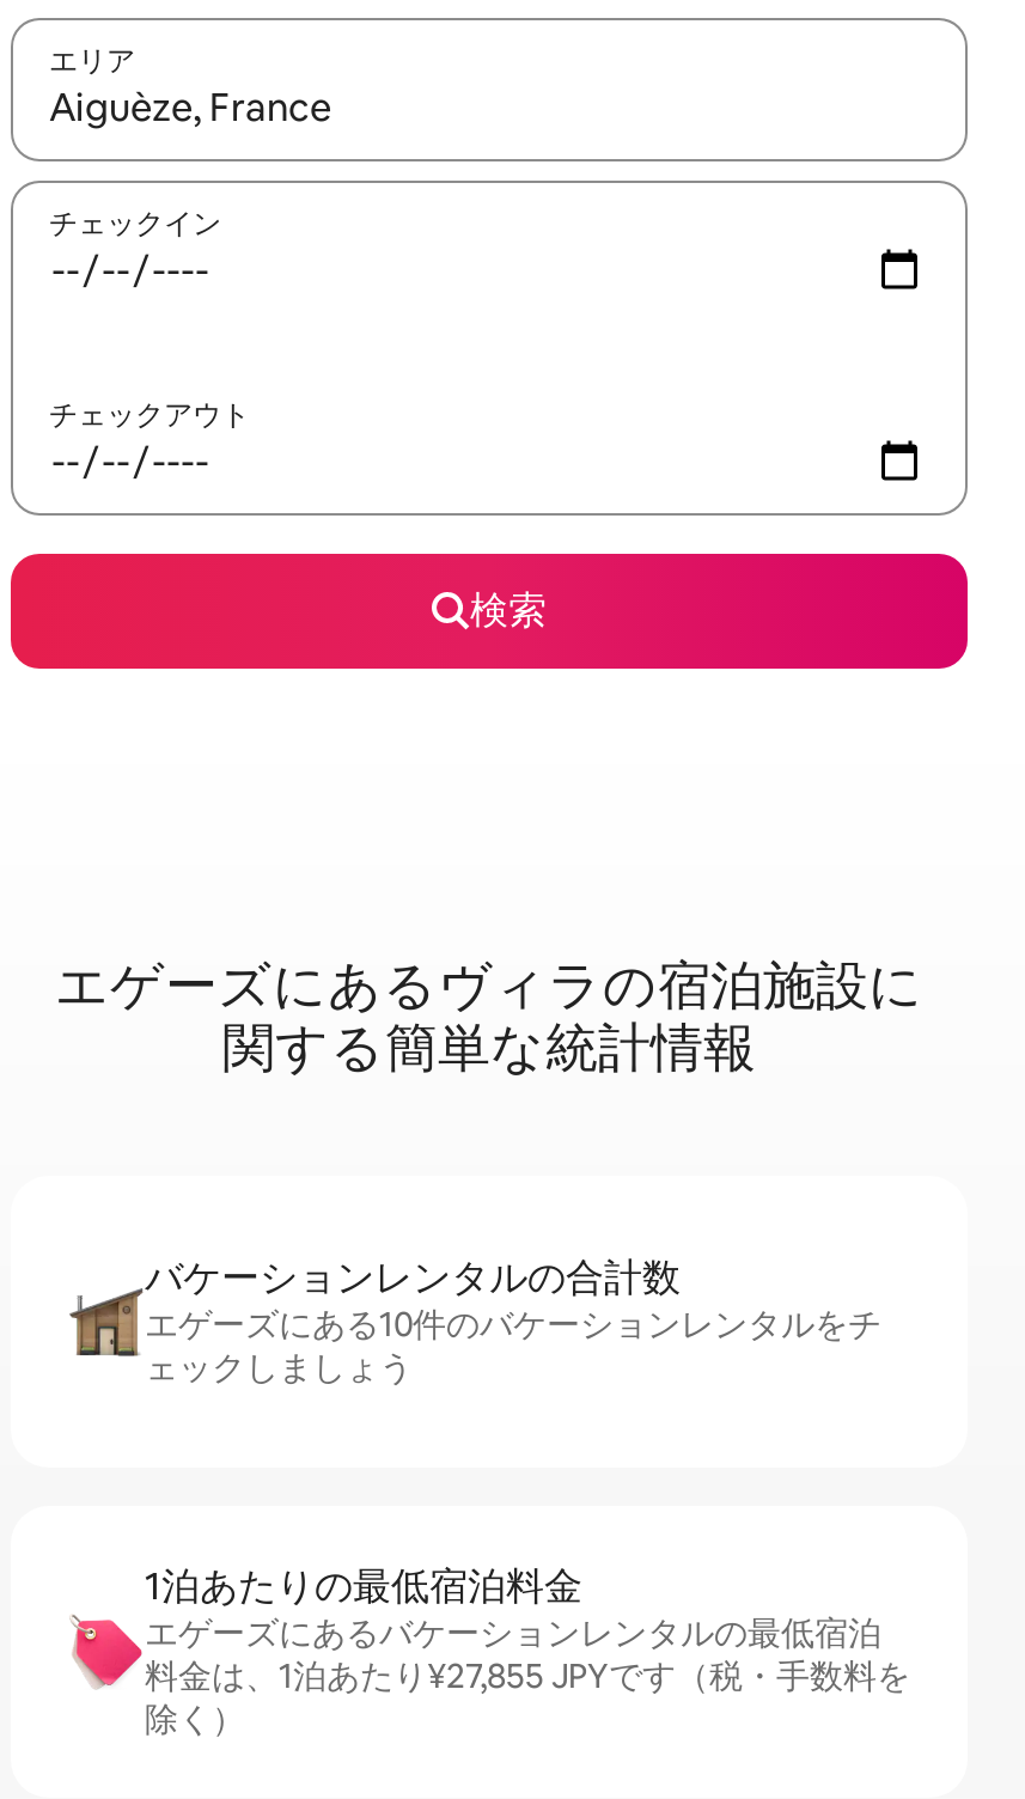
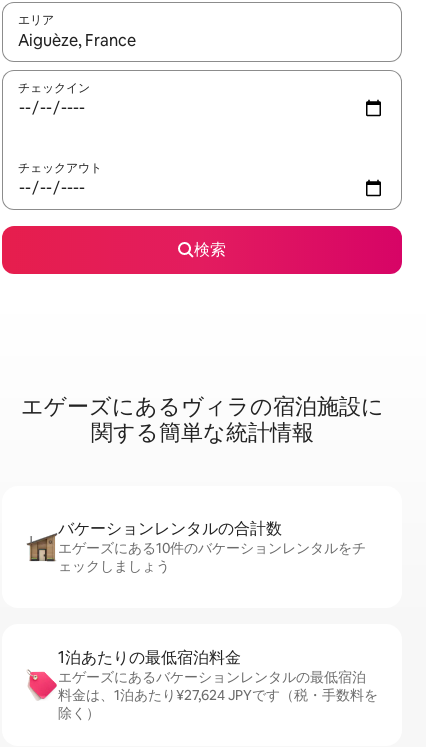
[145,1654,910,1697] 料金は、1泊あたり¥27,855 JPYです（税・手数料を -> [58,686,378,704] 料金は、1泊あたり¥27,624 JPYです（税・手数料を

